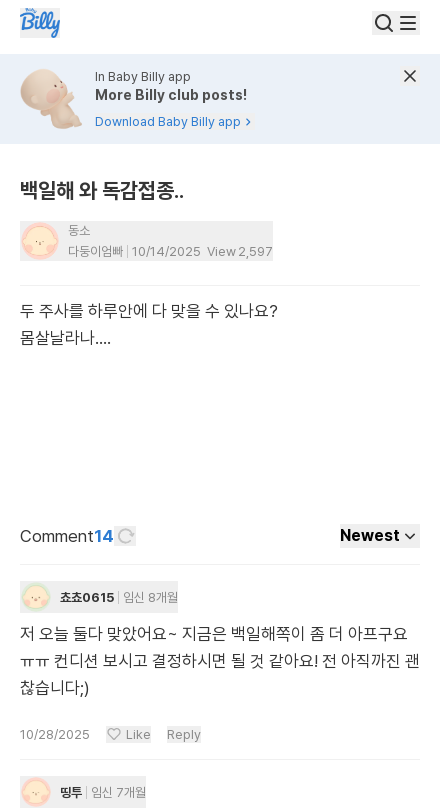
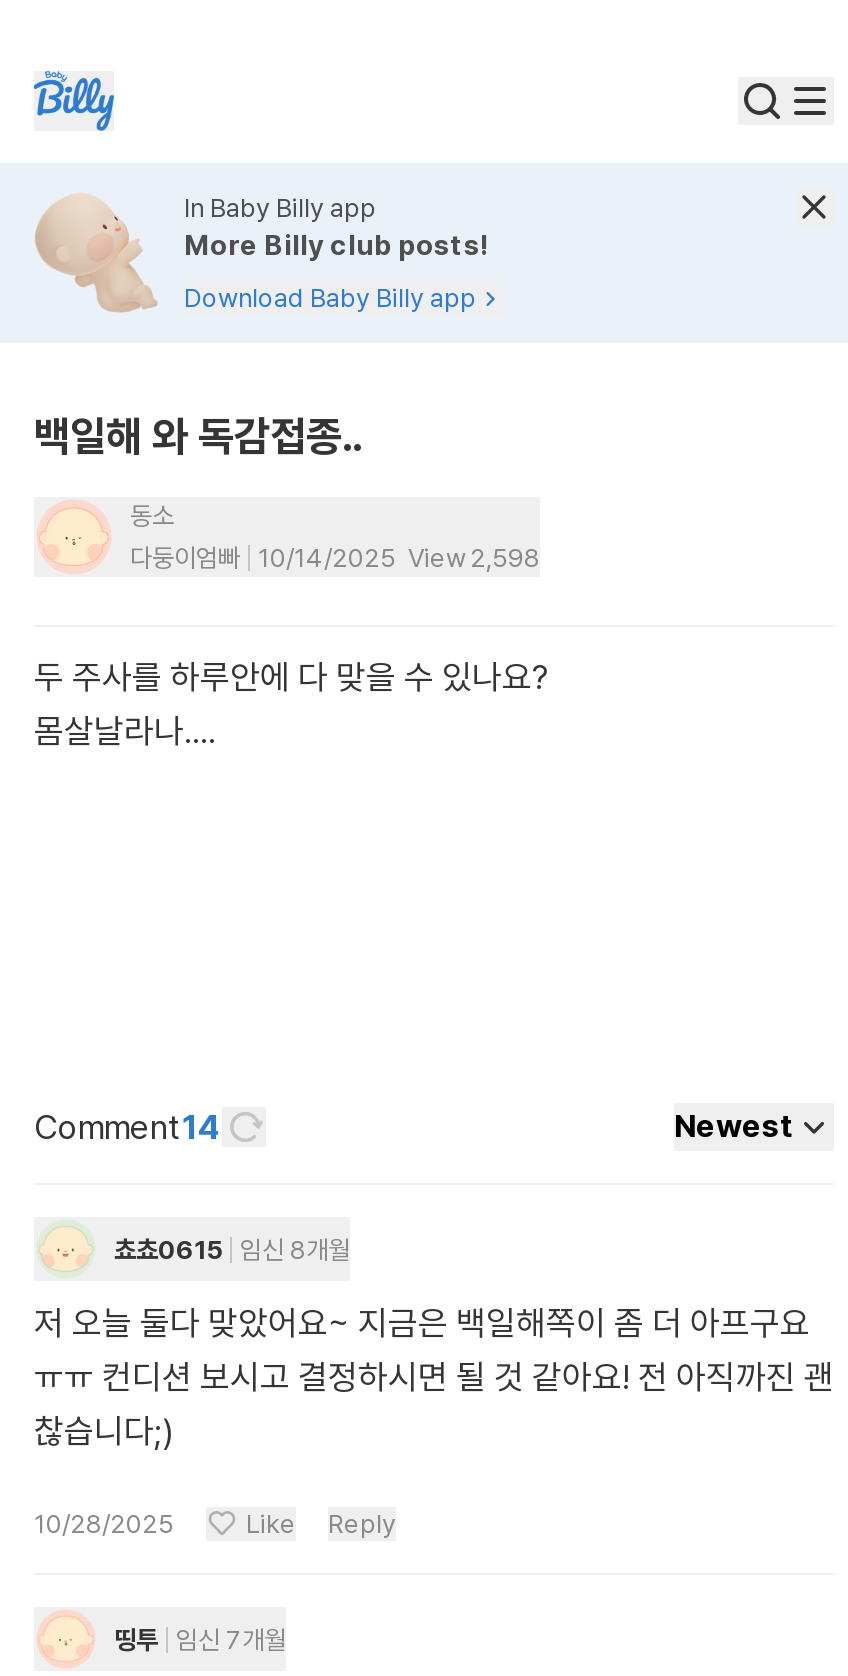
[68,244,273,259] 다둥이엄빠 10/14/2025 View 2,597 -> [130,543,540,573] 다둥이엄빠 10/14/2025 View 2,598

